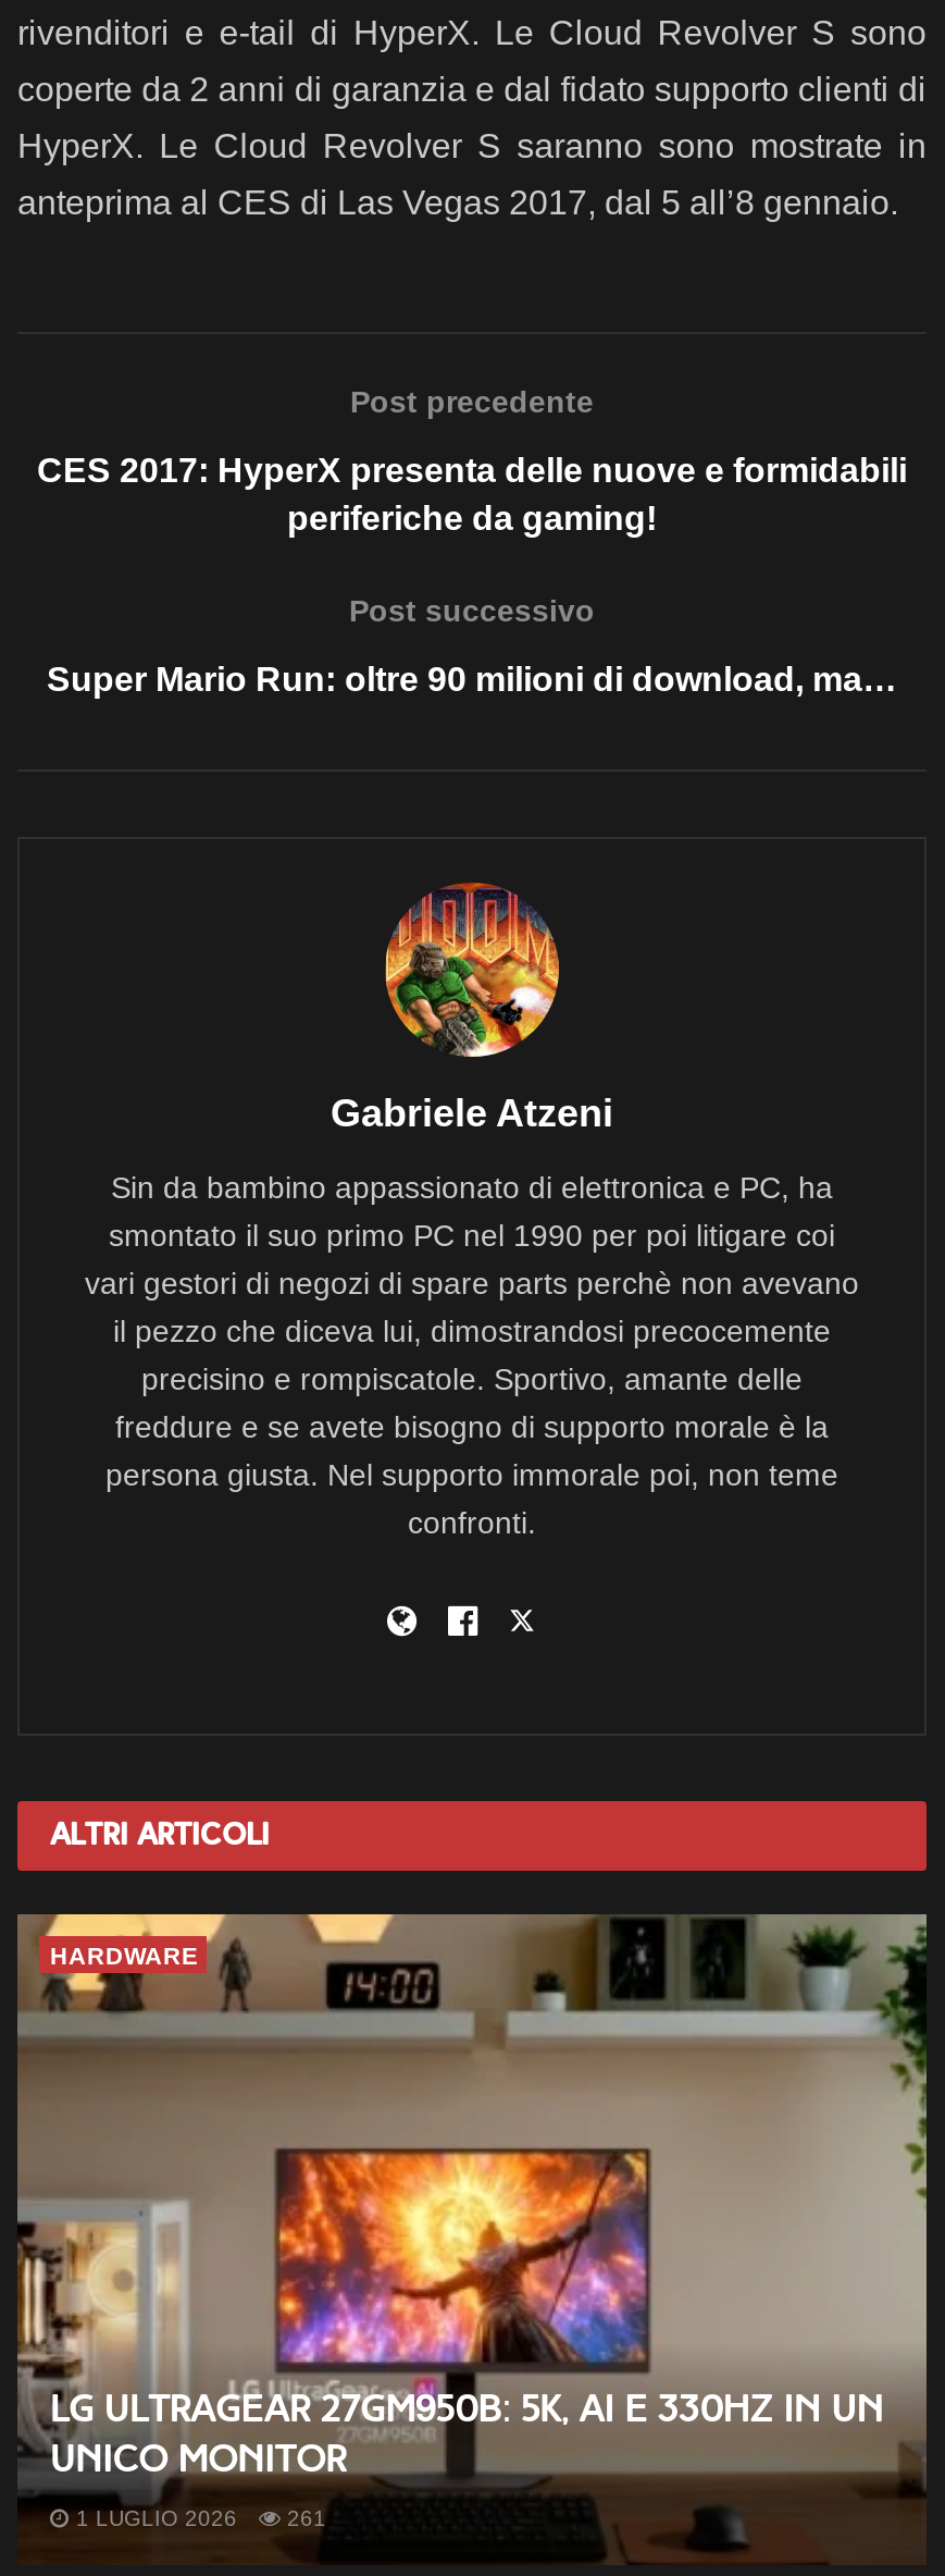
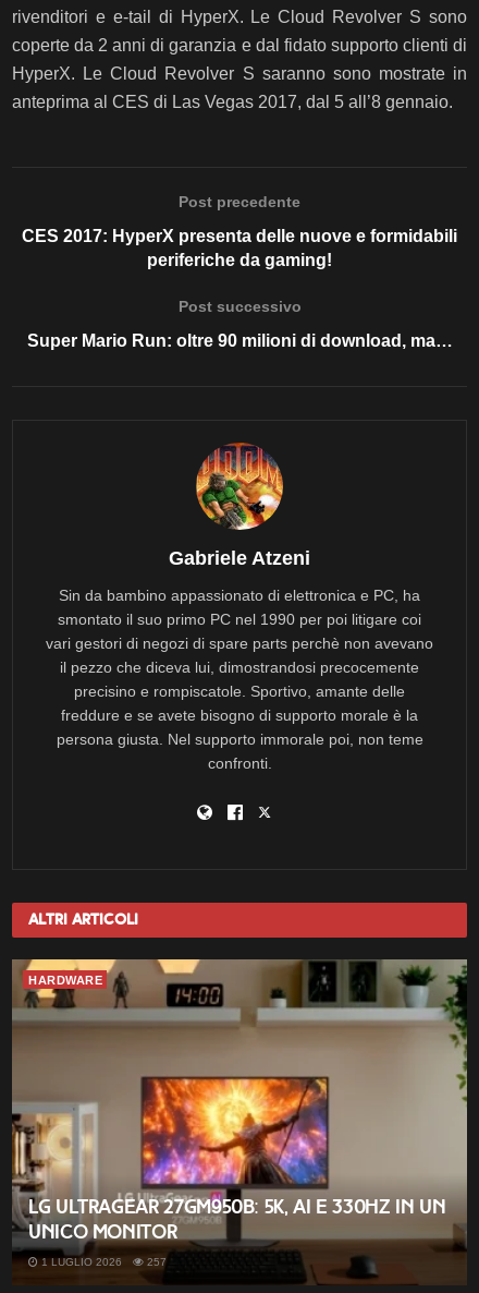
[70,2507,326,2531] 1 LUGLIO 2026 261 -> [38,1256,167,1268] 1 LUGLIO 2026 257

